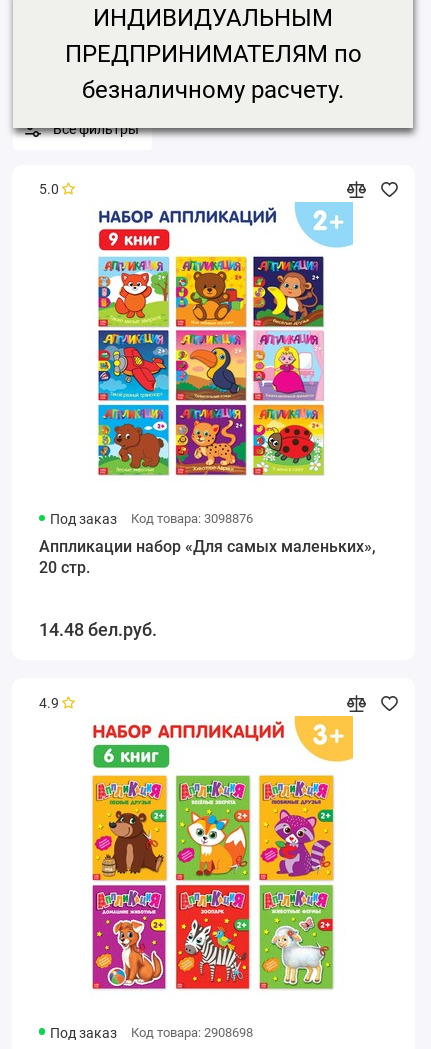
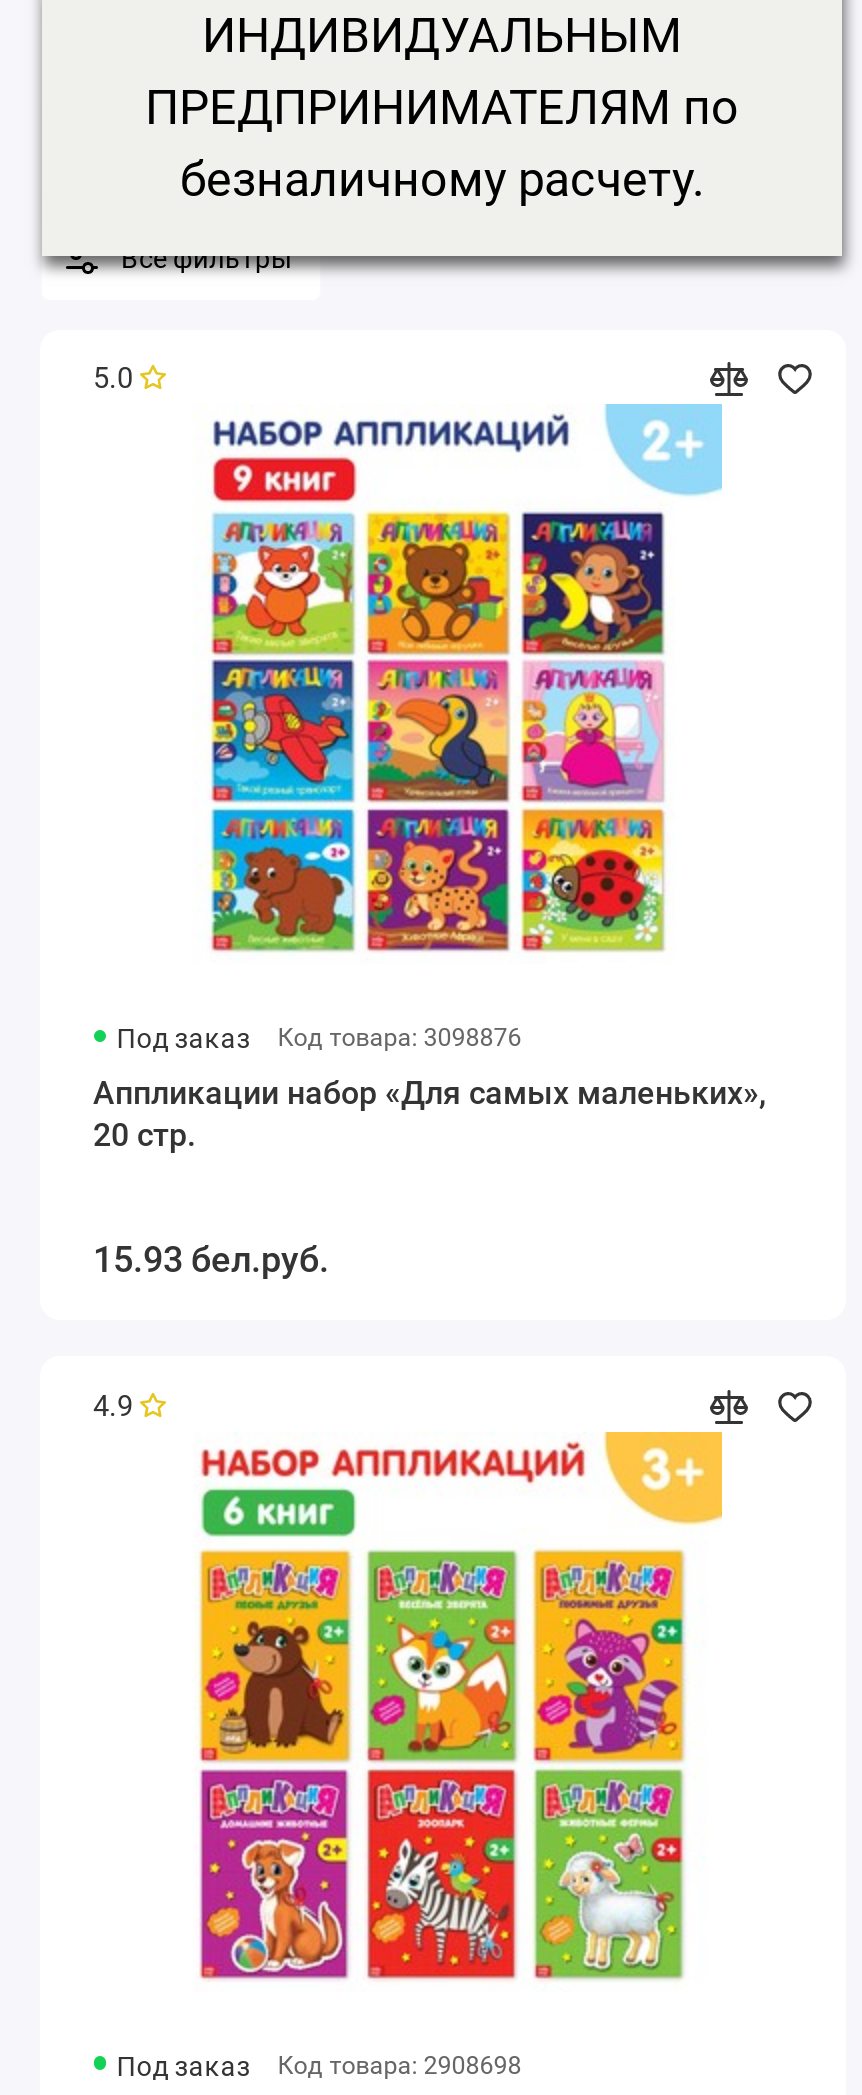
[38,619,156,640] 14.48 бел.руб. -> [93,1238,329,1280] 15.93 бел.руб.

